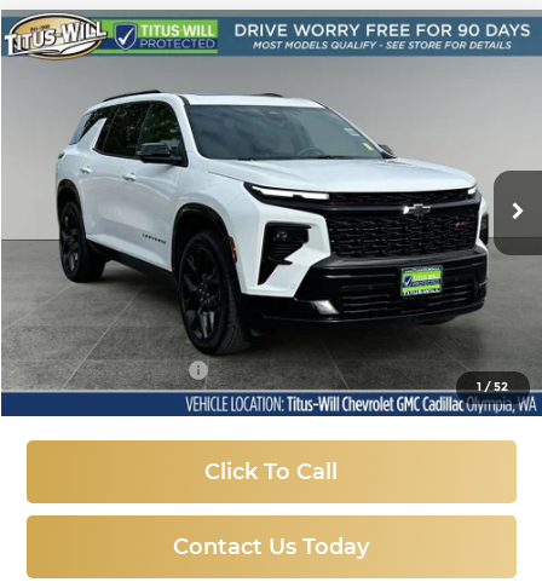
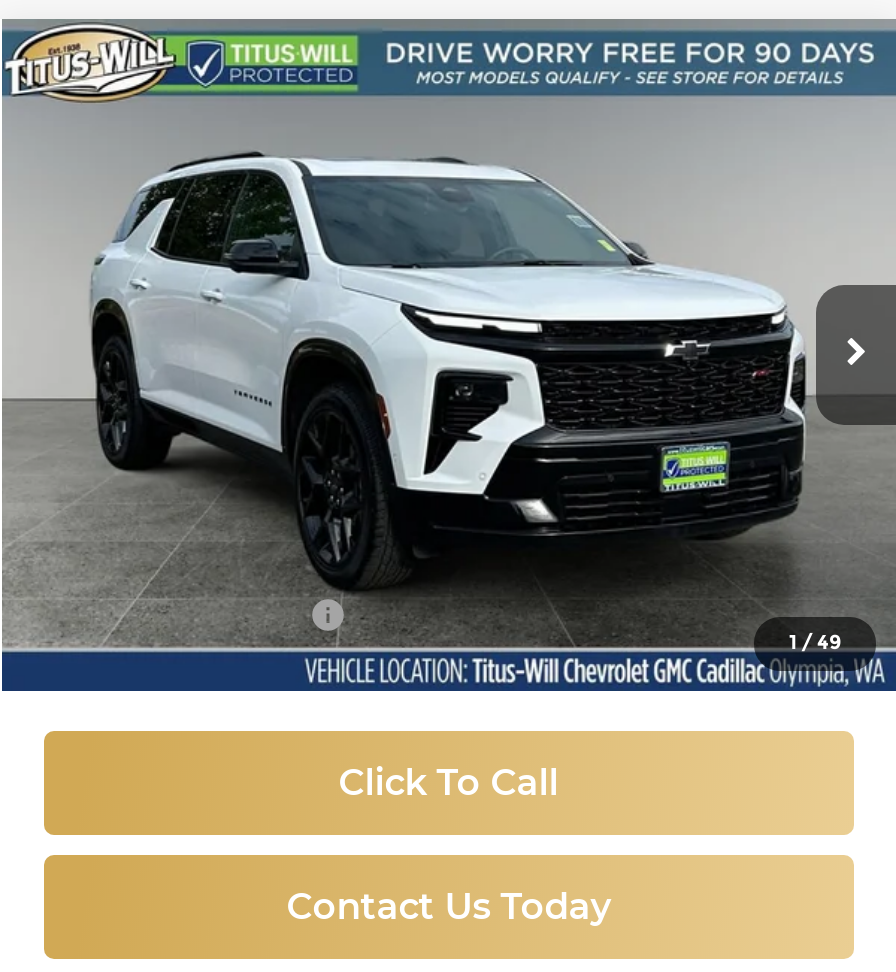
[477,378,509,394] 1 / 52 -> [789,629,841,655] 1 / 49

